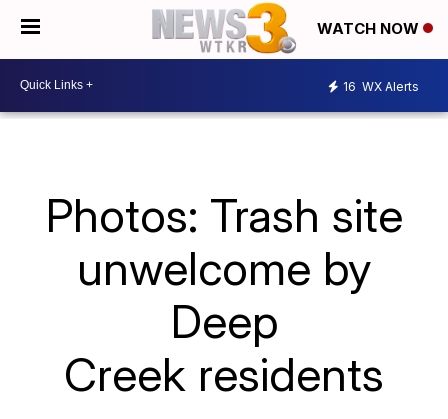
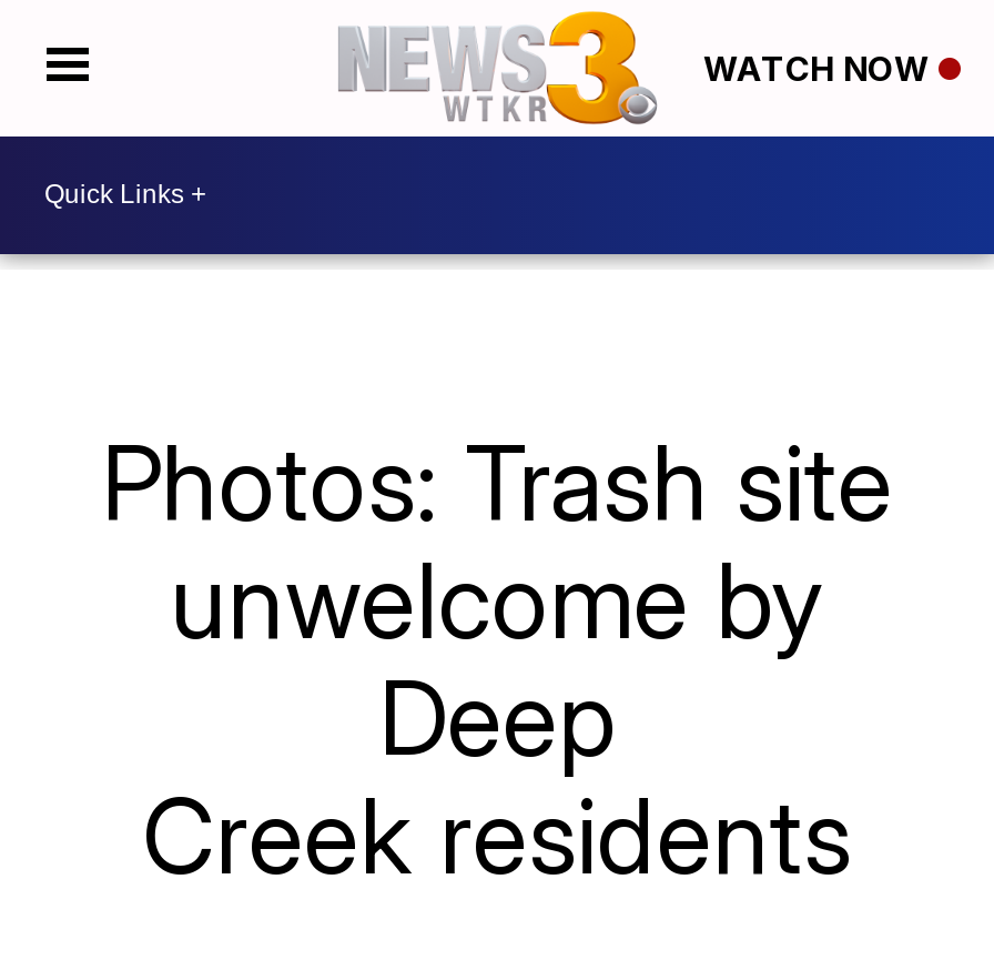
[343,79,419,94] 16 WX Alerts -> none

